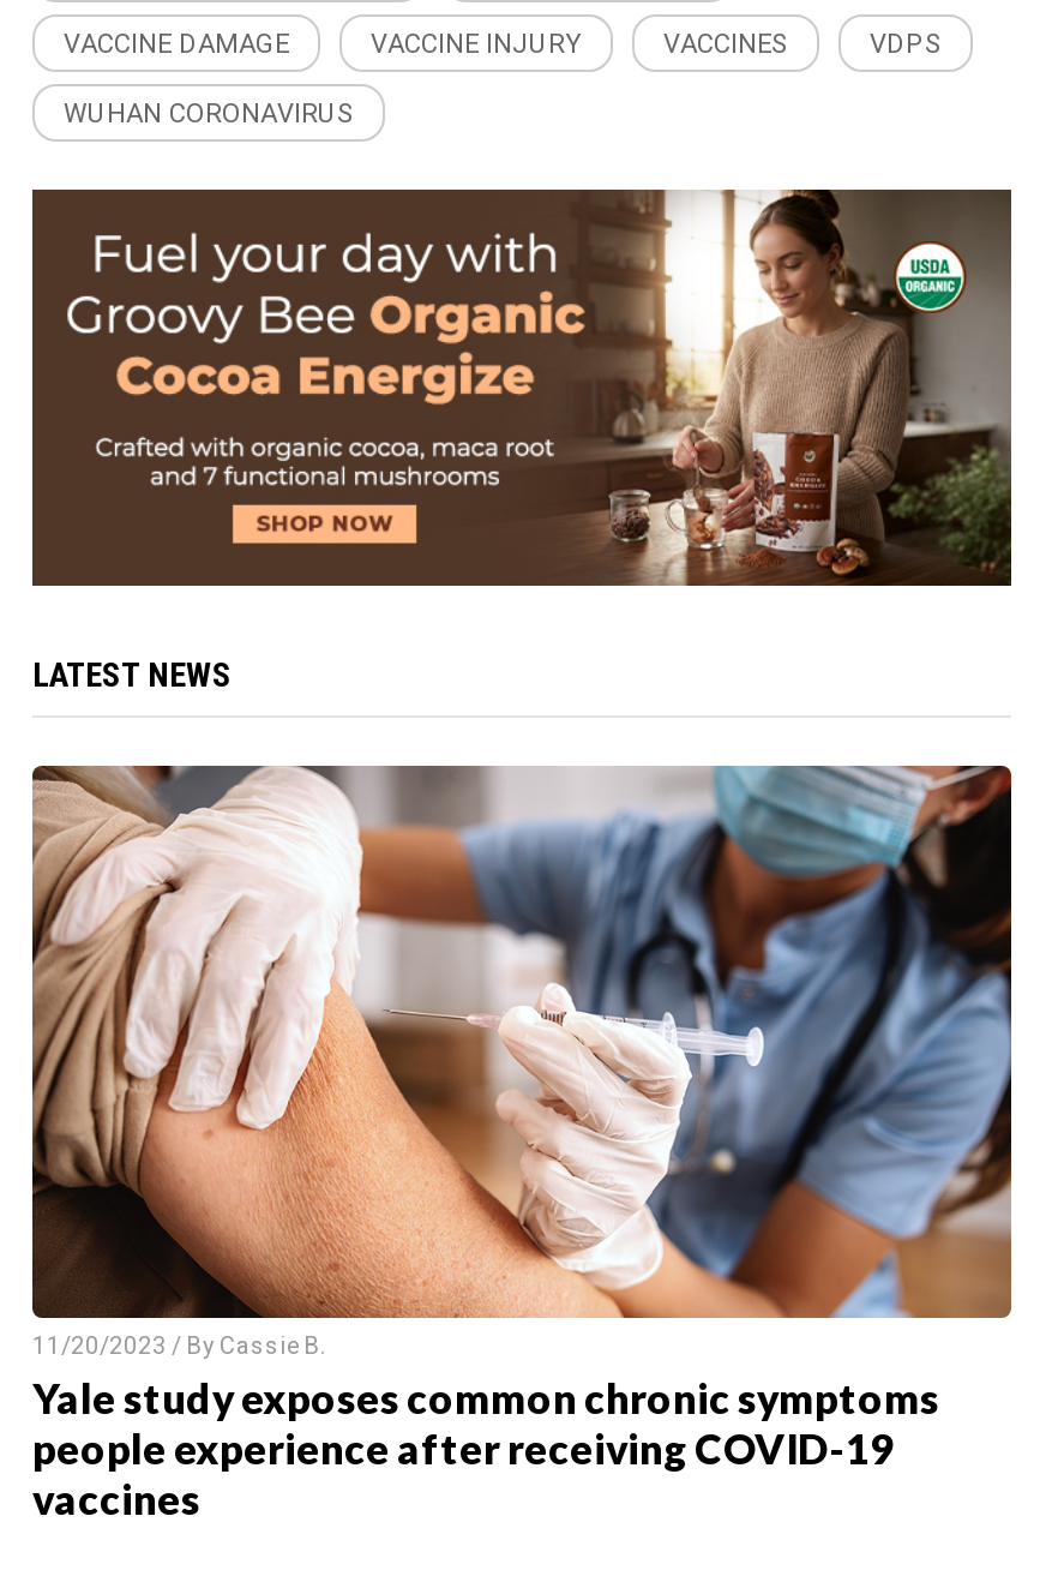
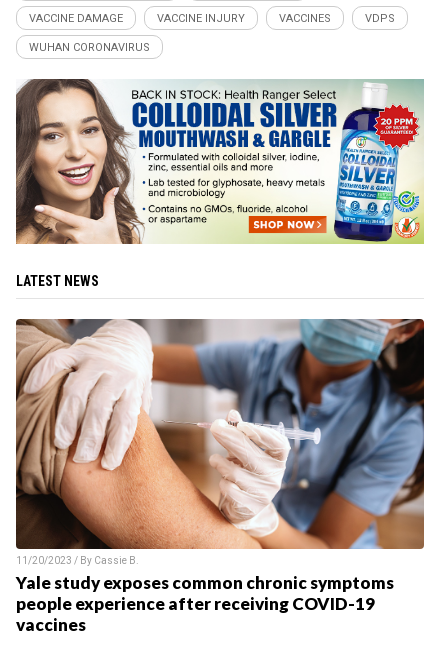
[30,187,1014,588] [image] -> [16,79,425,245] [image]

